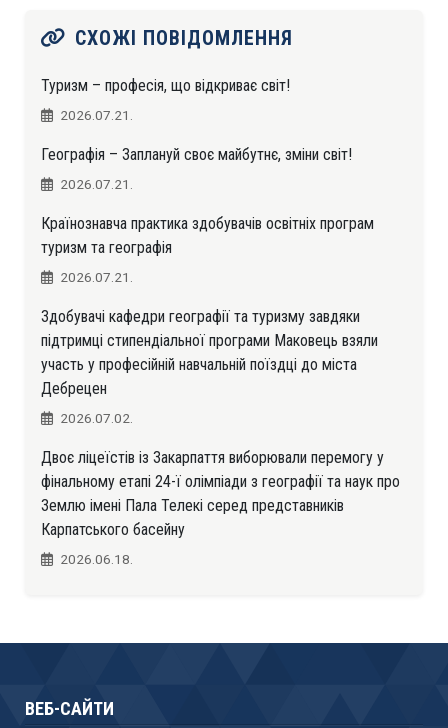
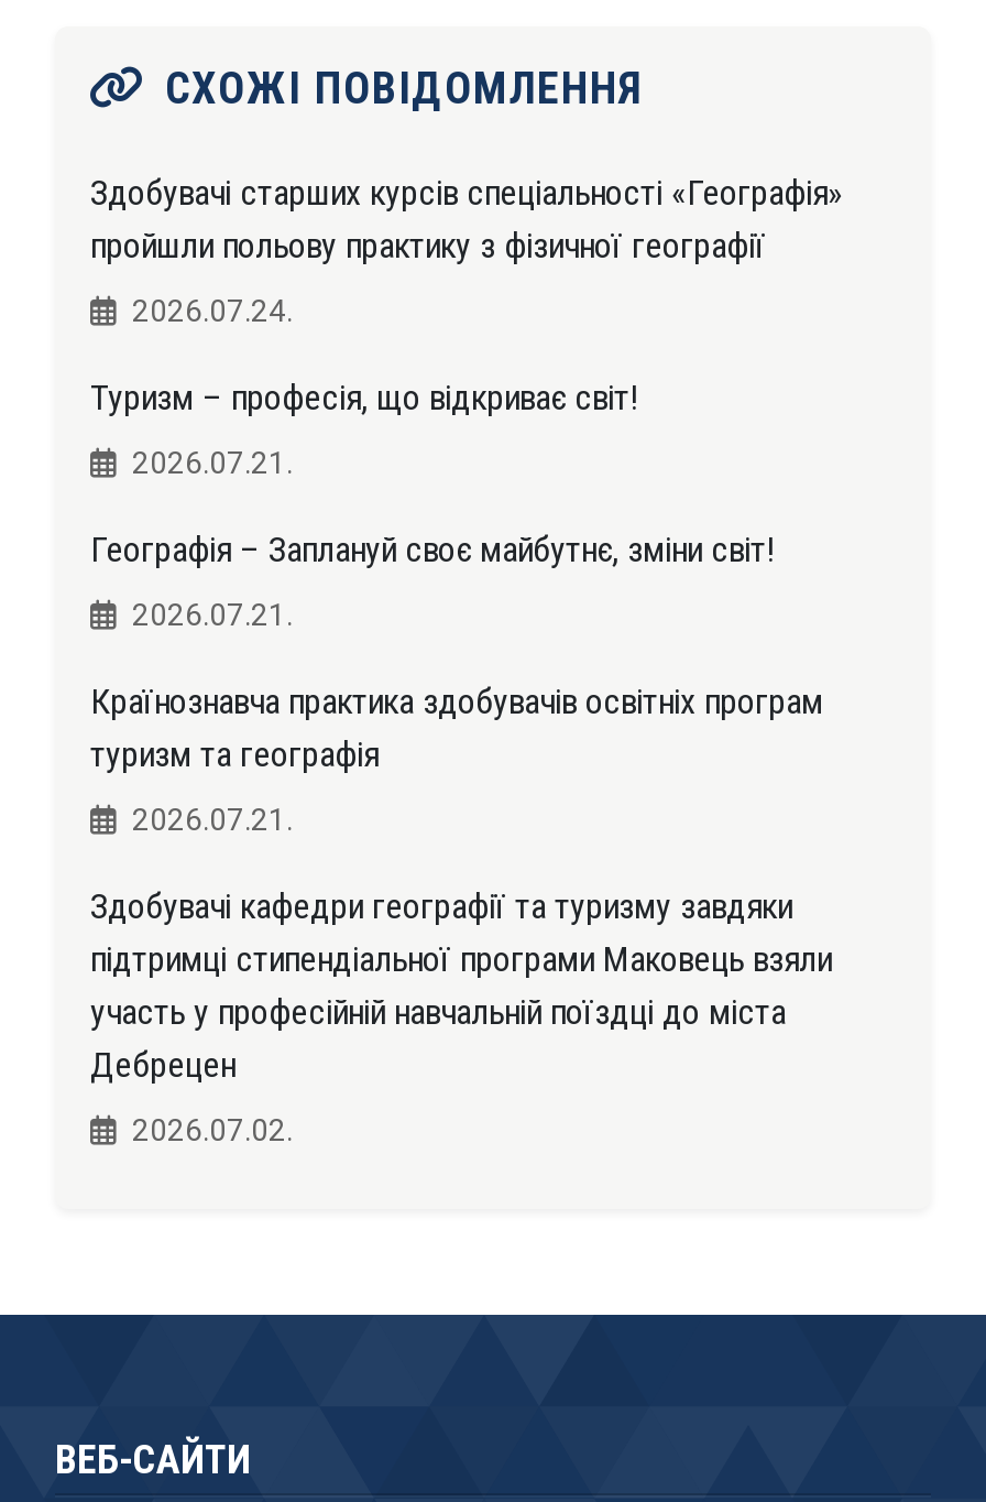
none -> [90,172,843,328] Здобувачі старших курсів спеціальності «Географія» | пройшли польову практику з фізичної географії | 2026.07.24.
moved [41,76,378,426] -> [90,376,832,1147]: Туризм – професія, що відкриває світ! | 2026.07.21. | Географія – Заплануй своє майбутнє, зміни світ! | ... | Дебрецен | 2026.07.02.
[41,448,400,567] Двоє ліцеїстів із Закарпаття виборювали перемогу у | фінальному етапі 24-ї олімпіади з географії та наук про | Землю імені Пала Телекі серед представників | Карпатського басейну | 2026.06.18. -> none

